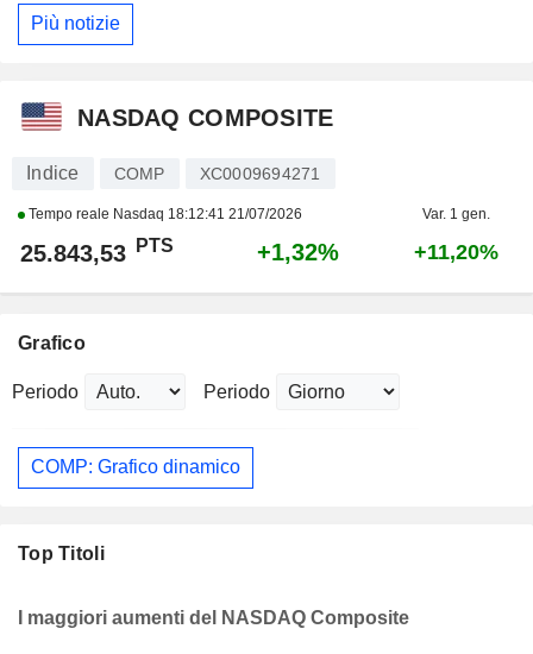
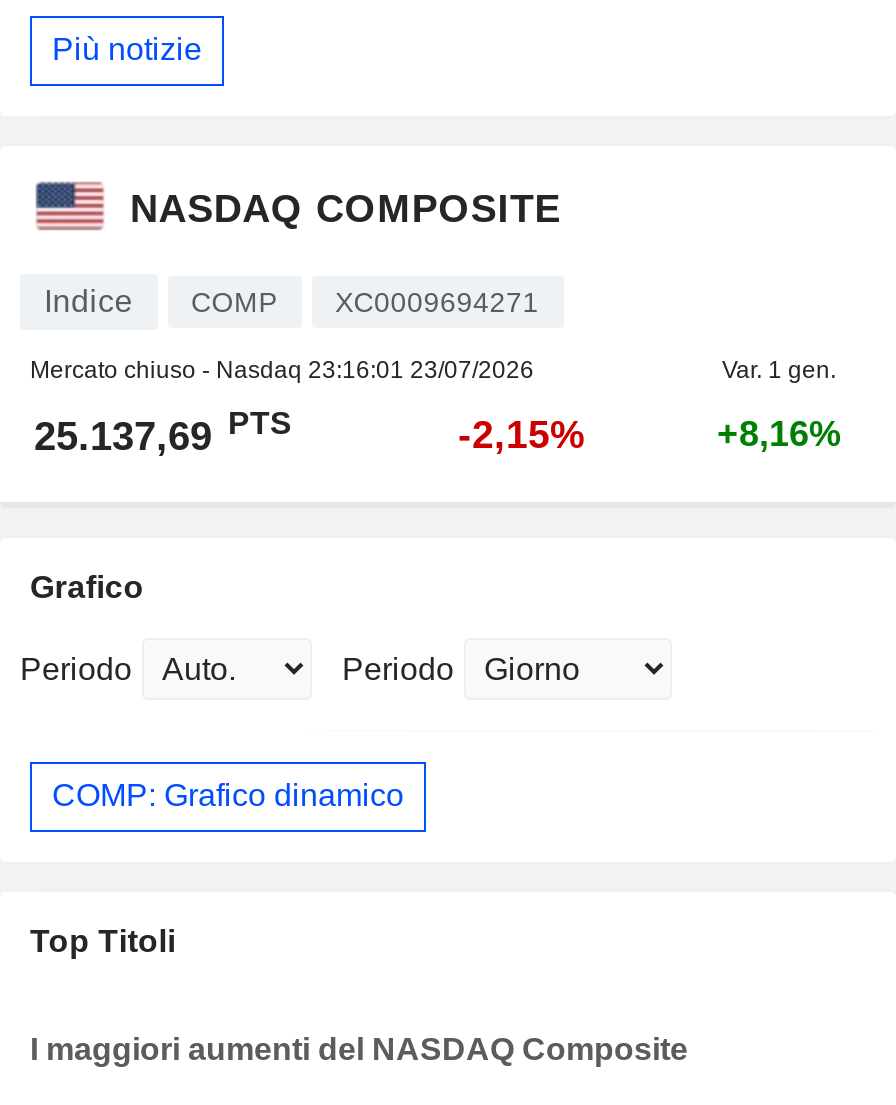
[25,205,302,222] Tempo reale Nasdaq 18:12:41 21/07/2026 -> [30,356,534,384] Mercato chiuso - Nasdaq 23:16:01 23/07/2026
[20,236,174,266] 25.843,53 PTS -> [34,407,292,458] 25.137,69 PTS
[257,239,339,265] +1,32% -> [458,412,586,456] -2,15%
[413,240,498,264] +11,20% -> [717,414,841,454] +8,16%

